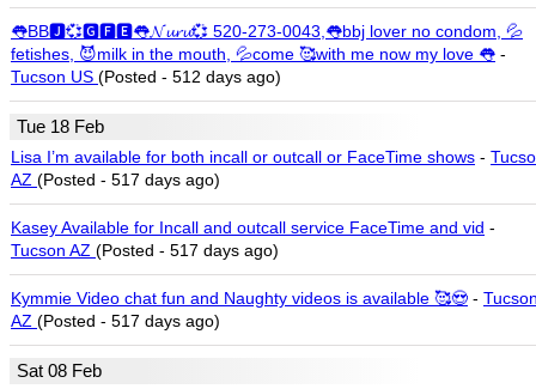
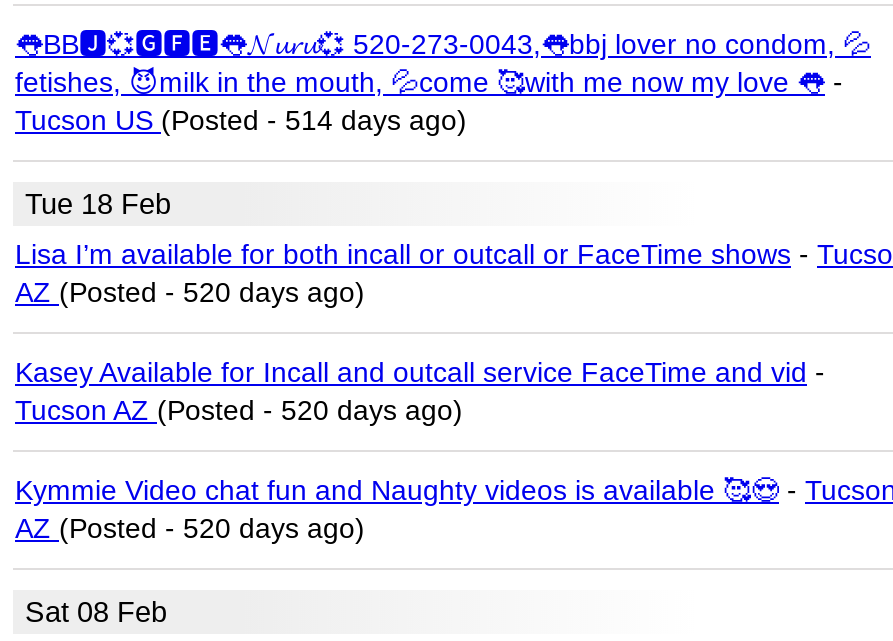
[11,67,281,86] Tucson US (Posted - 512 days ago) -> [15,104,467,136] Tucson US (Posted - 514 days ago)
[11,170,220,189] AZ (Posted - 517 days ago) -> [15,276,365,308] AZ (Posted - 520 days ago)
[11,241,279,260] Tucson AZ (Posted - 517 days ago) -> [15,394,463,426] Tucson AZ (Posted - 520 days ago)
[11,311,220,331] AZ (Posted - 517 days ago) -> [15,512,365,544] AZ (Posted - 520 days ago)

